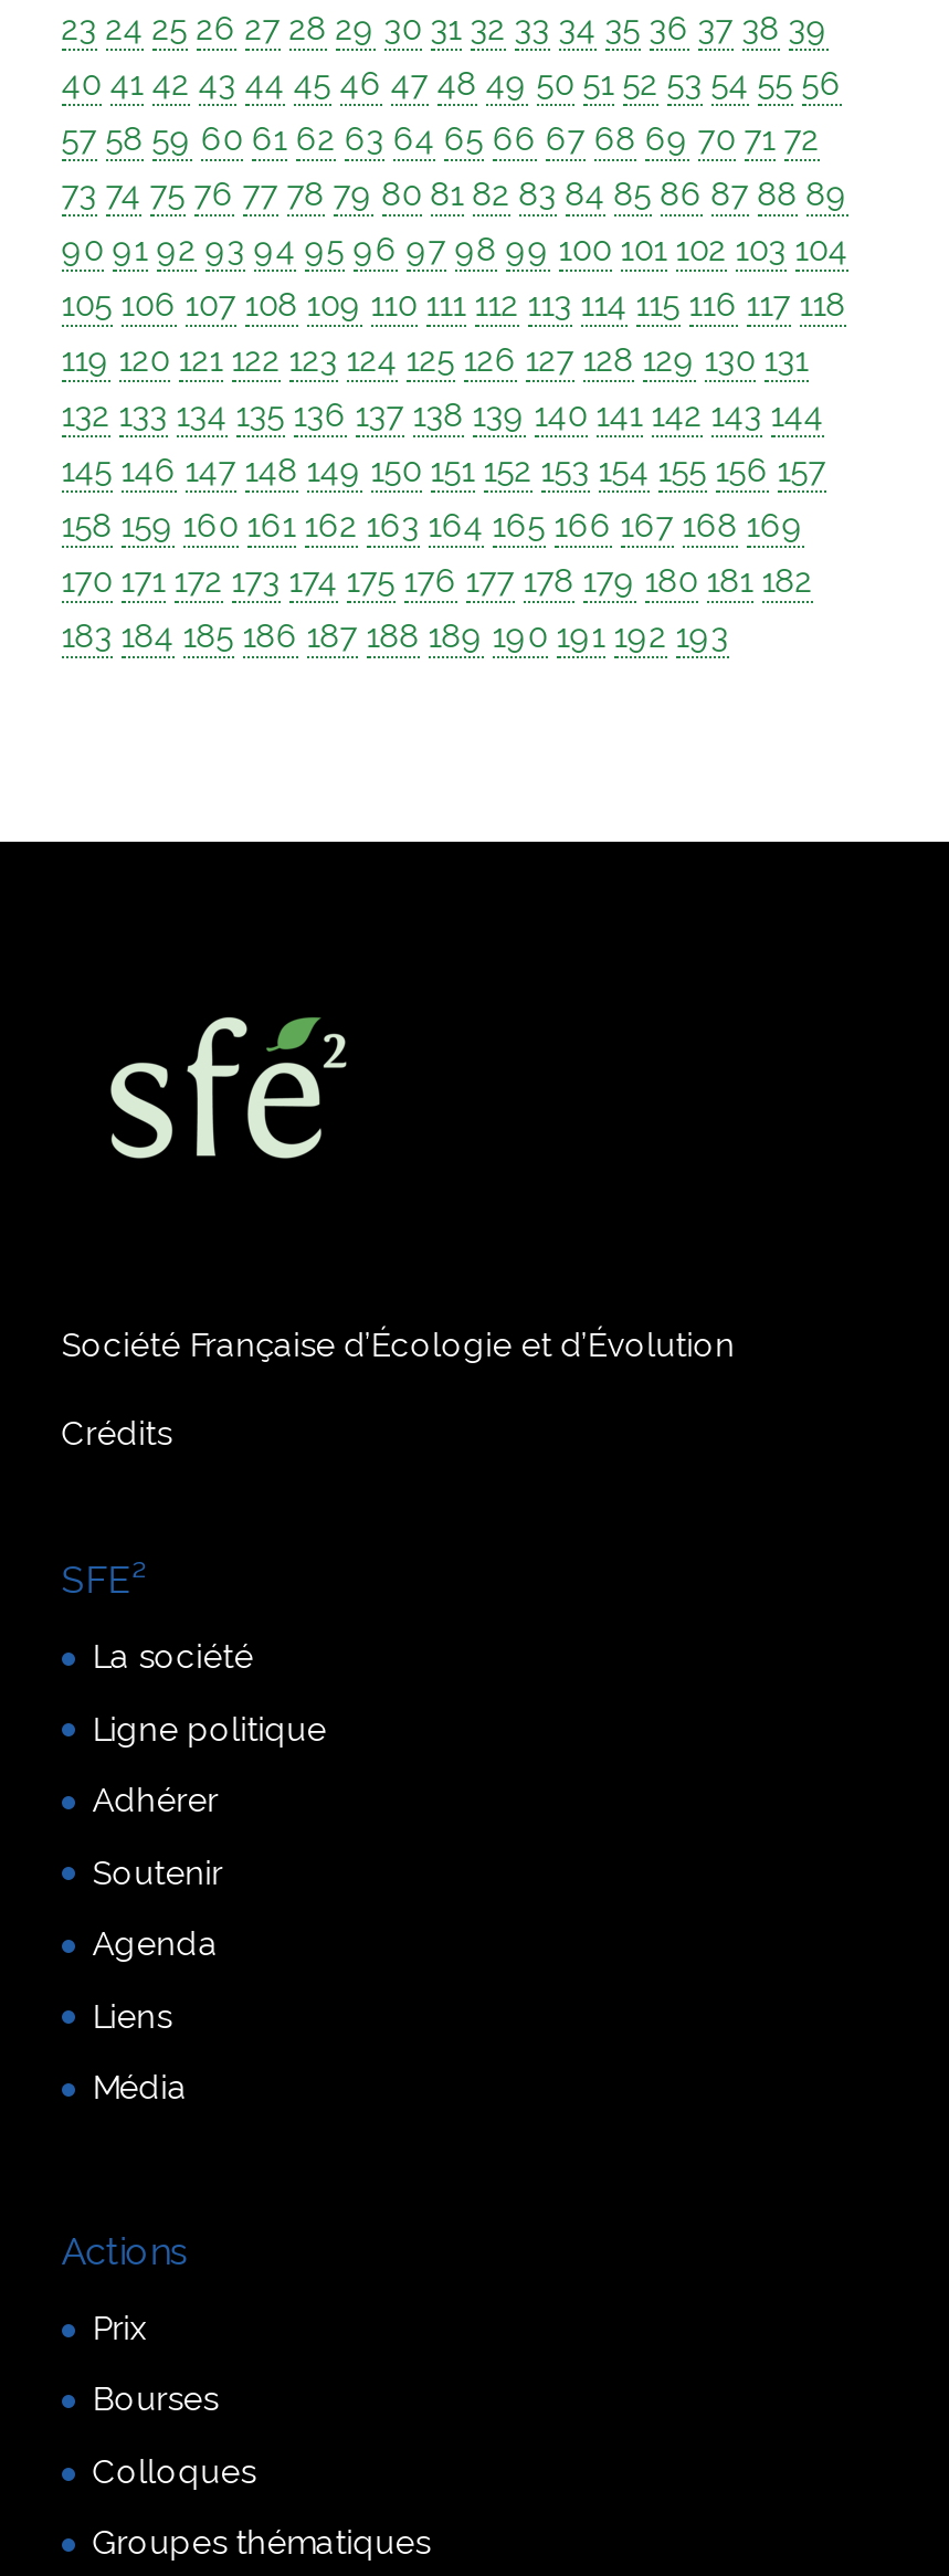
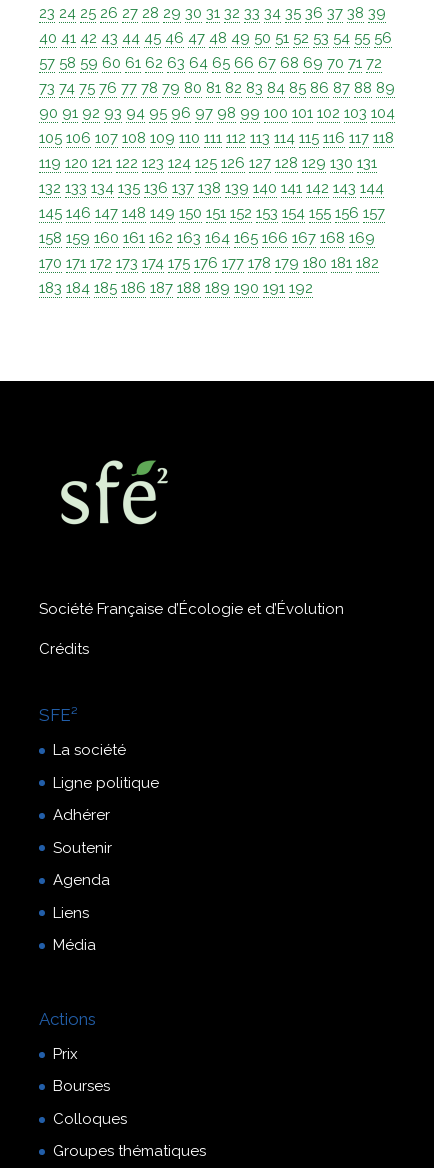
[61,616,729,656] 183 184 185 186 187 188 189 190 191 192 193 -> [39,279,313,297] 183 184 185 186 187 188 189 190 191 192

